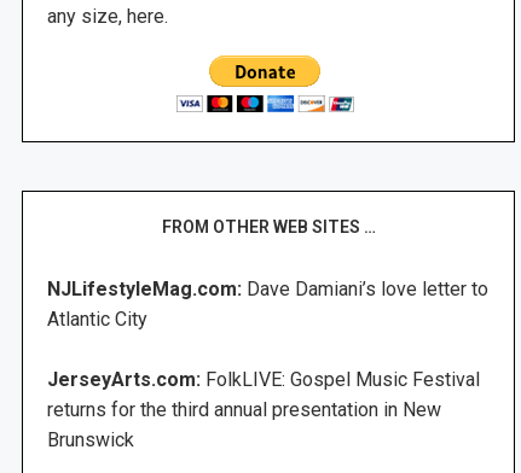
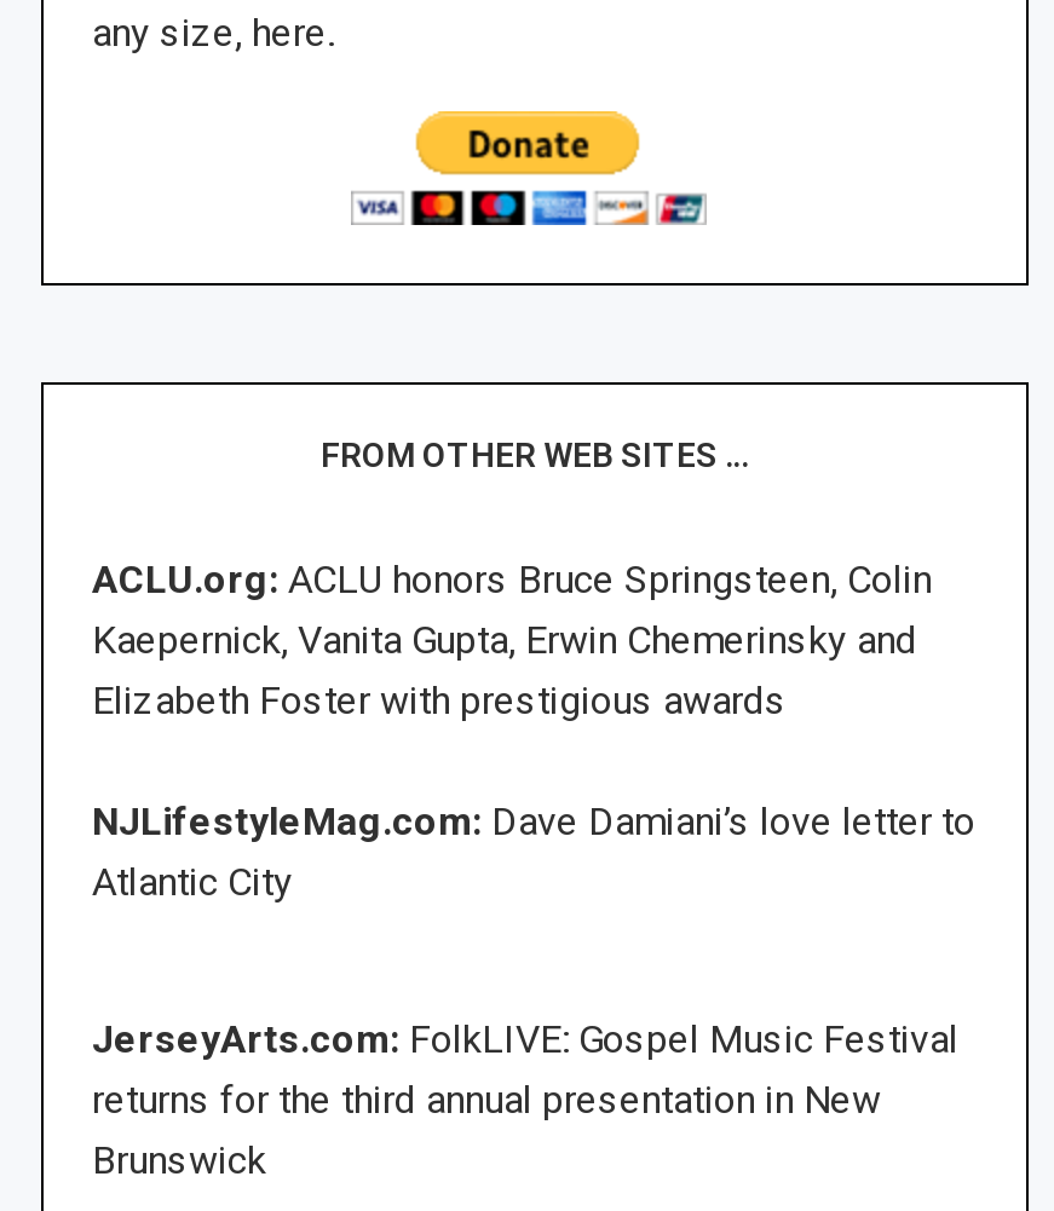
none -> [92,557,932,724] ACLU.org: ACLU honors Bruce Springsteen, Colin | Kaepernick, Vanita Gupta, Erwin Chemerinsky and | Elizabeth Foster with prestigious awards

